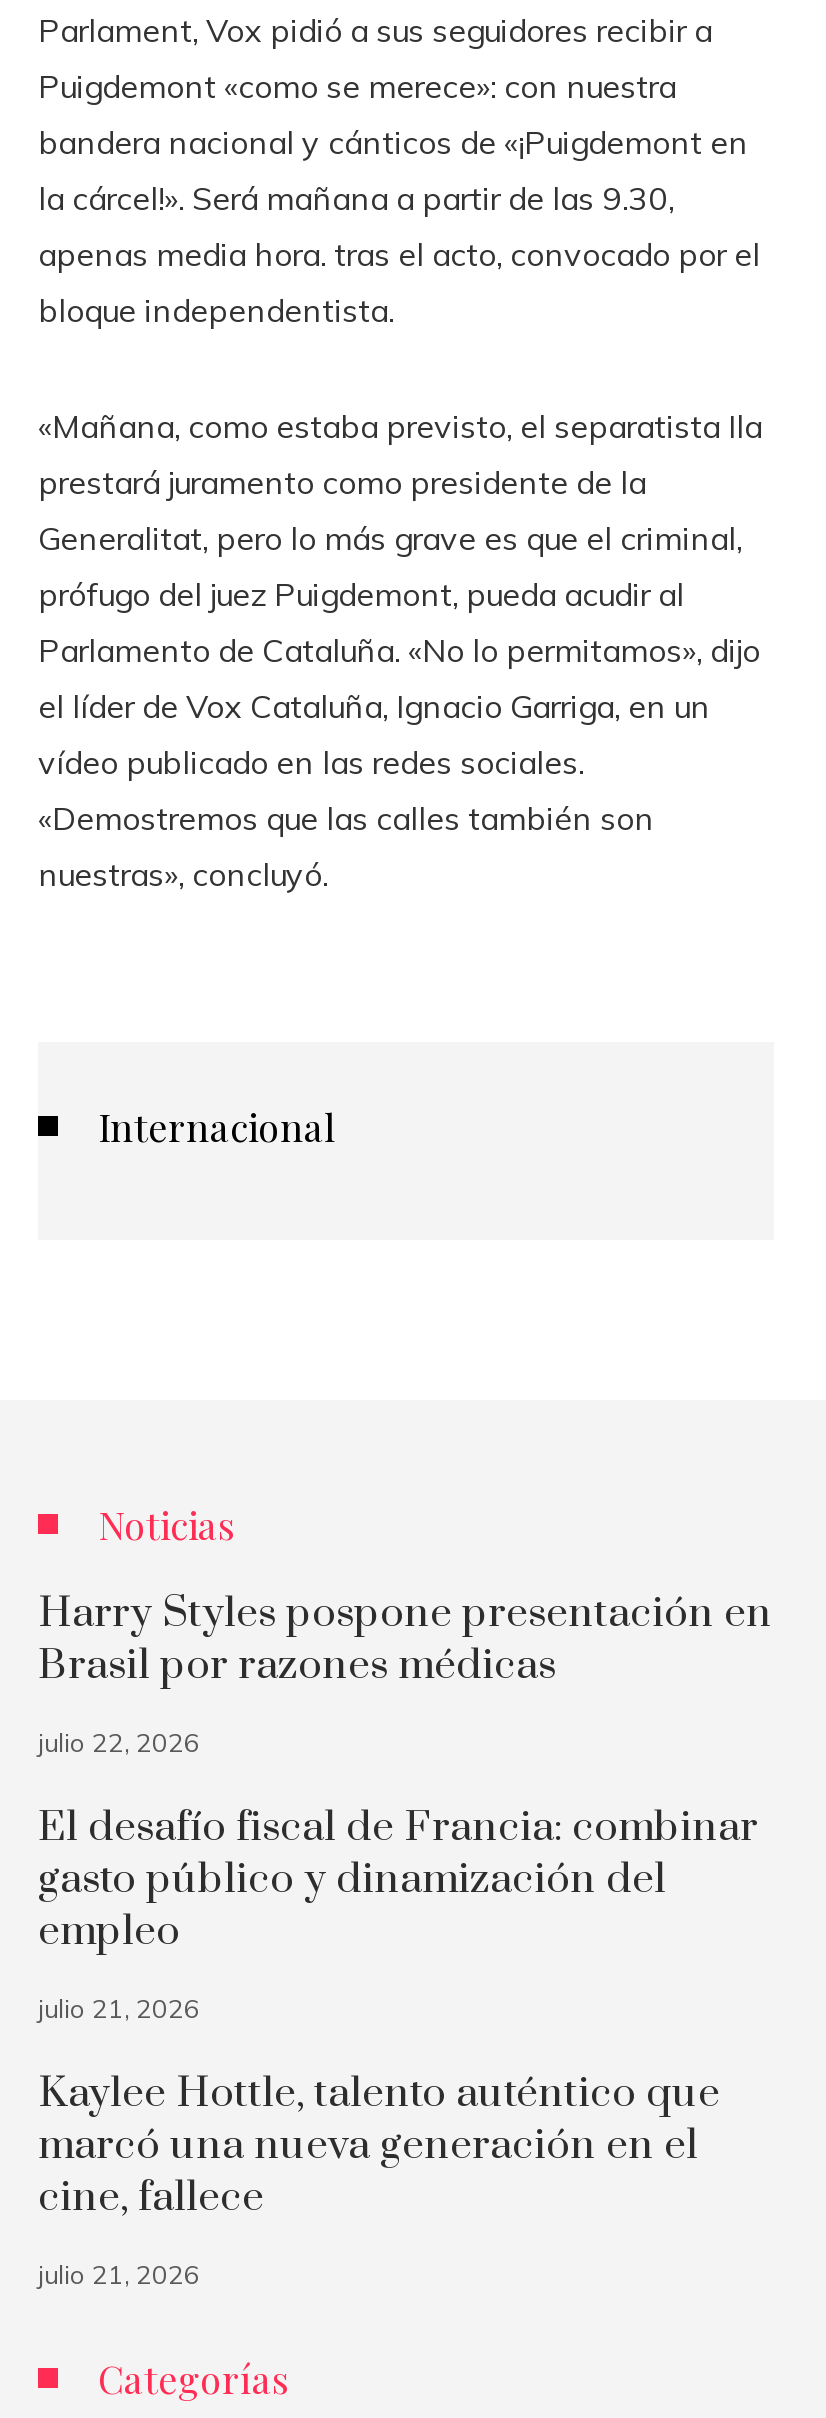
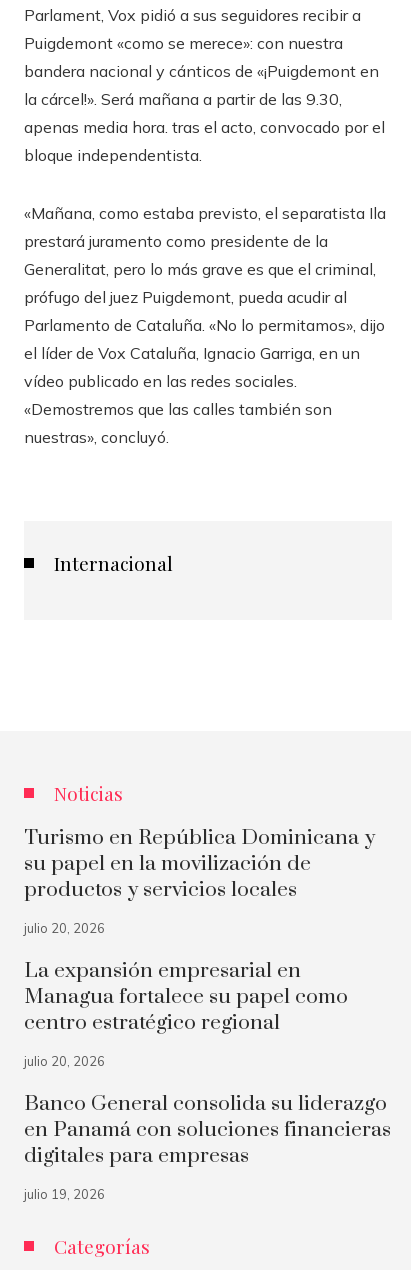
[38,1588,772,1692] Harry Styles pospone presentación en | Brasil por razones médicas -> [24,825,375,903] Turismo en República Dominicana y | su papel en la movilización de | productos y servicios locales
[38,1726,200,1758] julio 22, 2026 -> [24,920,105,936] julio 20, 2026
[38,1802,758,1958] El desafío fiscal de Francia: combinar | gasto público y dinamización del | empleo -> [24,958,348,1036] La expansión empresarial en | Managua fortalece su papel como | centro estratégico regional
[38,1992,200,2024] julio 21, 2026 -> [24,1053,105,1069] julio 20, 2026
[38,2068,720,2224] Kaylee Hottle, talento auténtico que | marcó una nueva generación en el | cine, fallece -> [24,1091,391,1169] Banco General consolida su liderazgo | en Panamá con soluciones financieras | digitales para empresas
[38,2258,200,2290] julio 21, 2026 -> [24,1186,105,1202] julio 19, 2026

